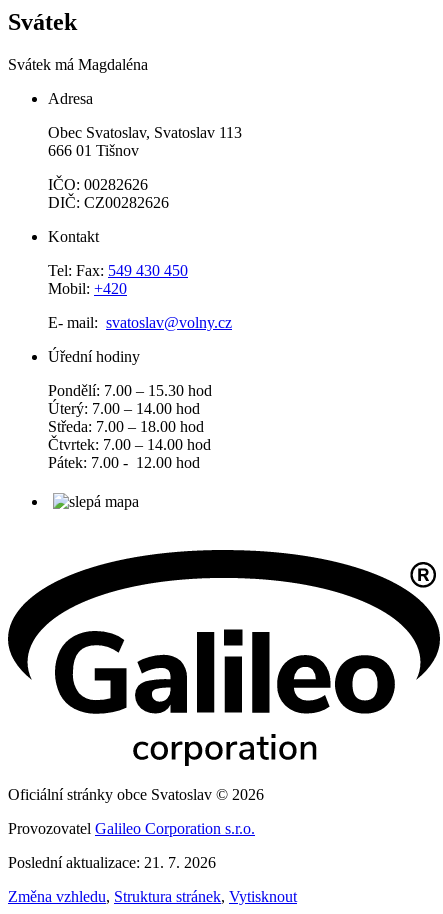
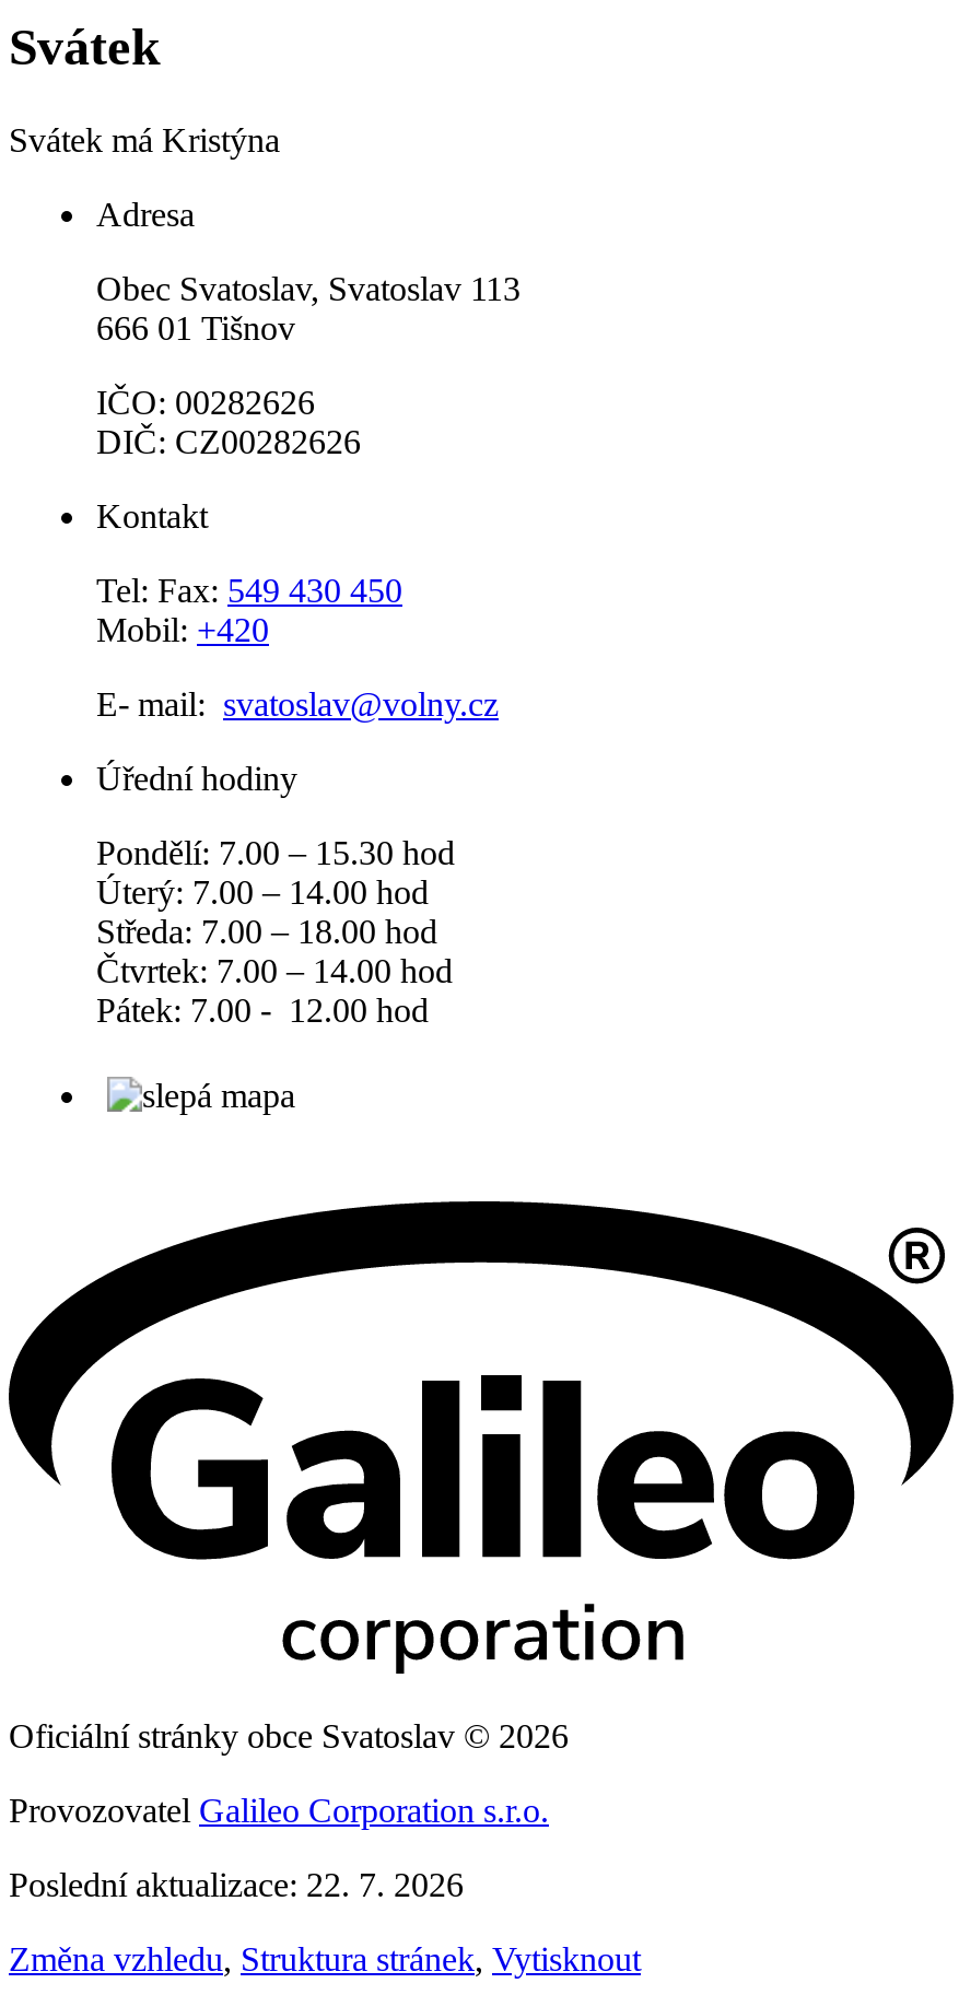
[8,56,148,73] Svátek má Magdaléna -> [9,121,280,158] Svátek má Kristýna
[8,854,216,871] Poslední aktualizace: 21. 7. 2026 -> [9,1865,464,1903] Poslední aktualizace: 22. 7. 2026

